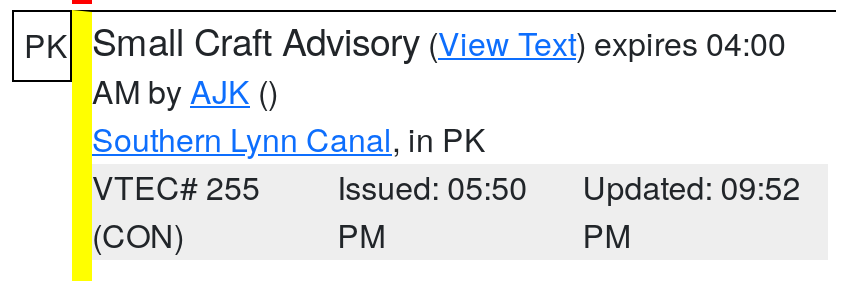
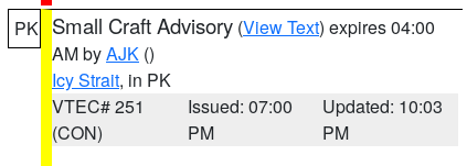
[92,116,486,210] Southern Lynn Canal, in PK | VTEC# 255 -> [52,67,171,119] Icy Strait, in PK | VTEC# 251
[337,164,527,210] Issued: 05:50 -> [187,93,292,119] Issued: 07:00
[582,164,800,210] Updated: 09:52 -> [323,93,443,119] Updated: 10:03

